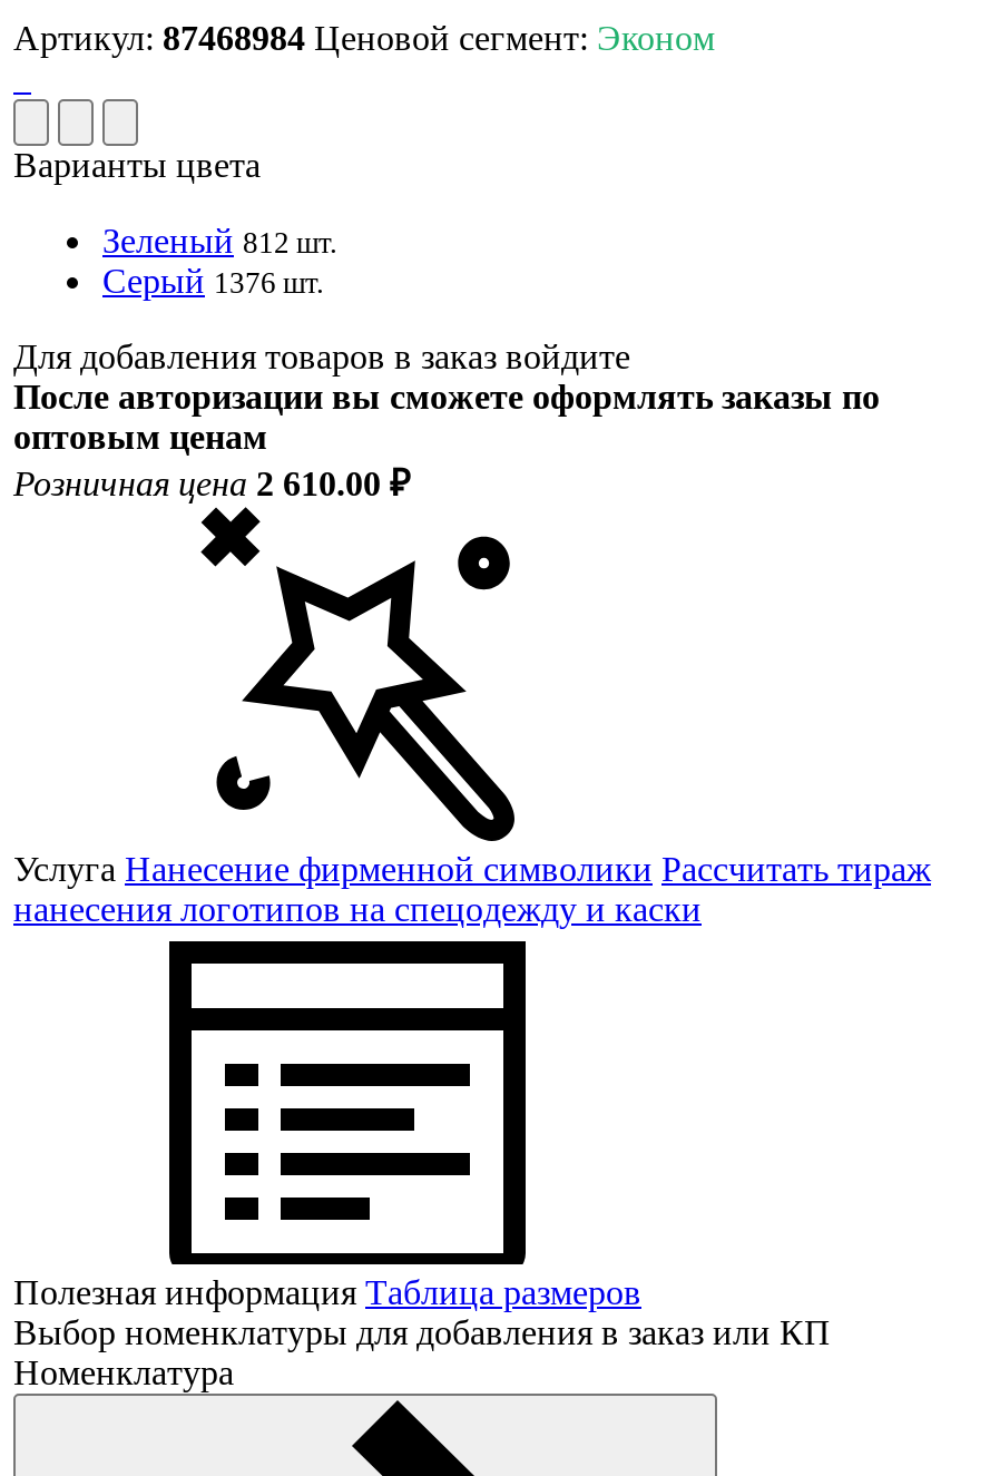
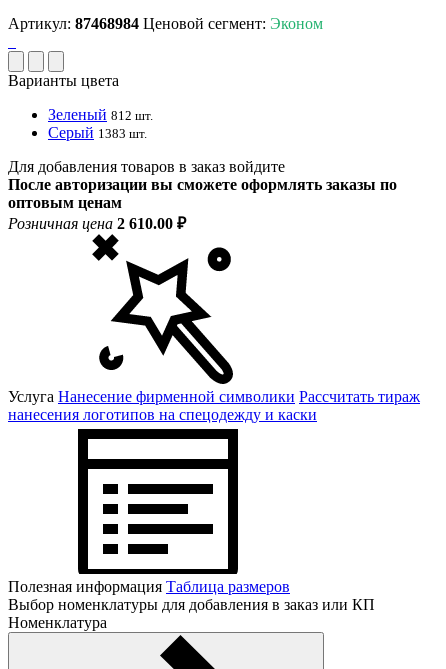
[102,262,323,299] Серый 1376 шт. -> [48,124,147,141] Серый 1383 шт.

